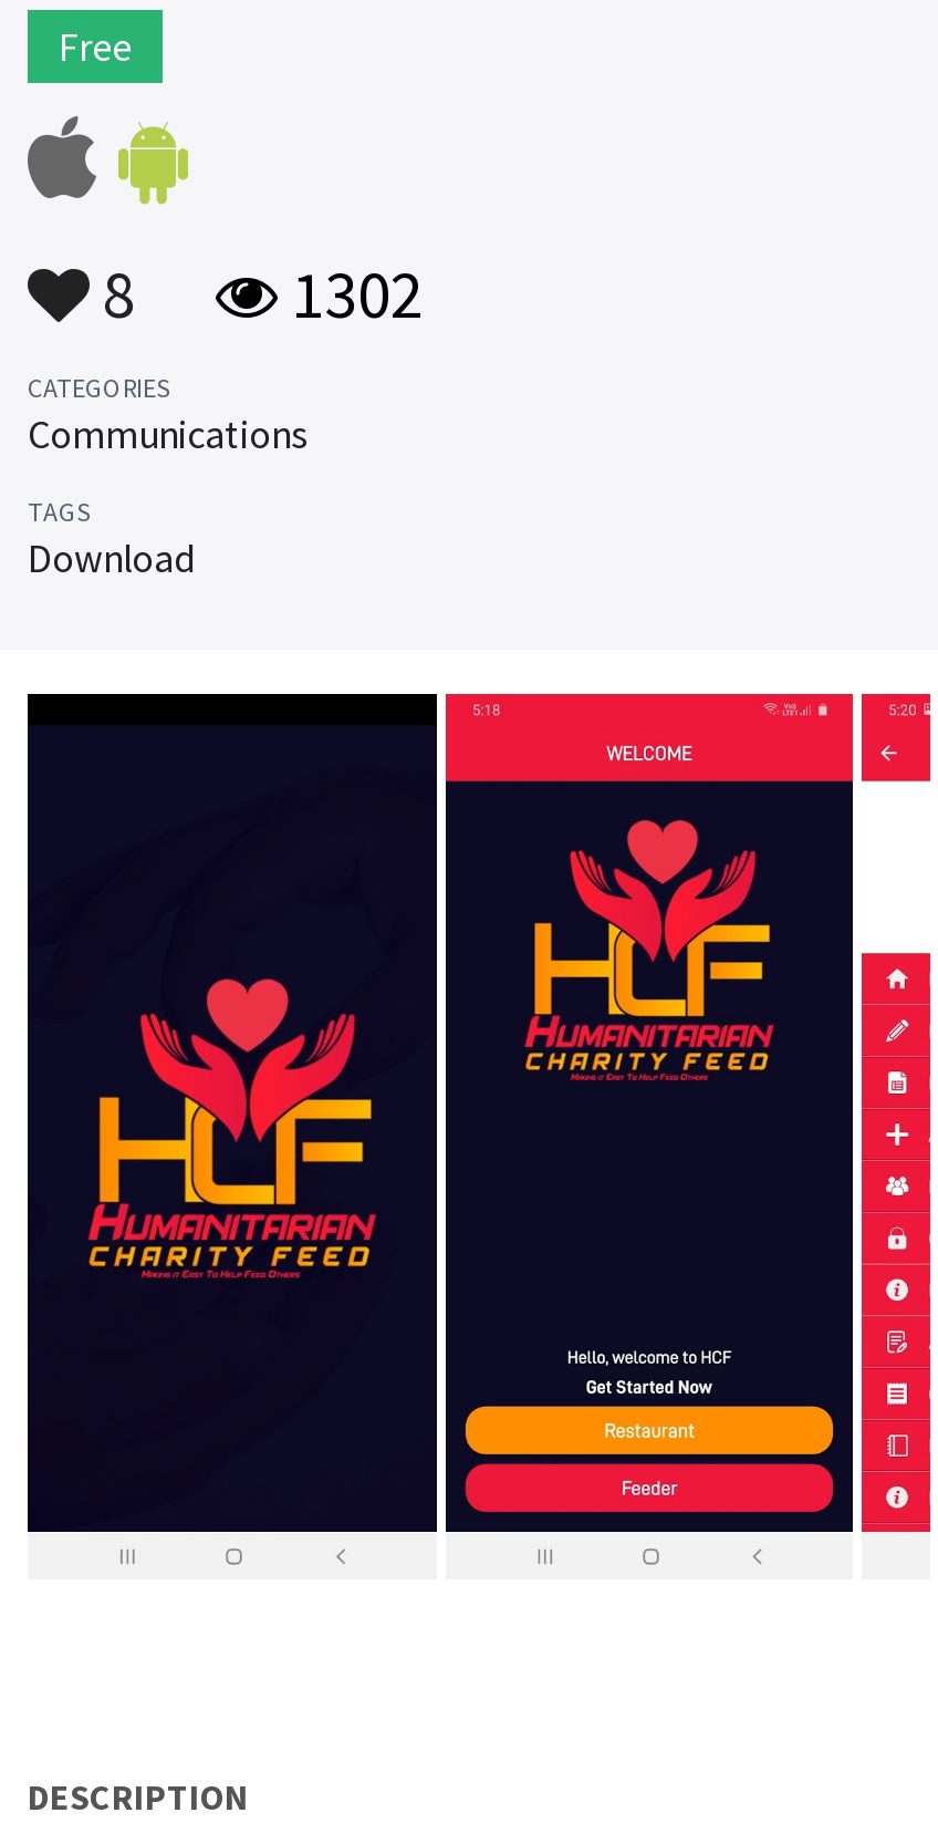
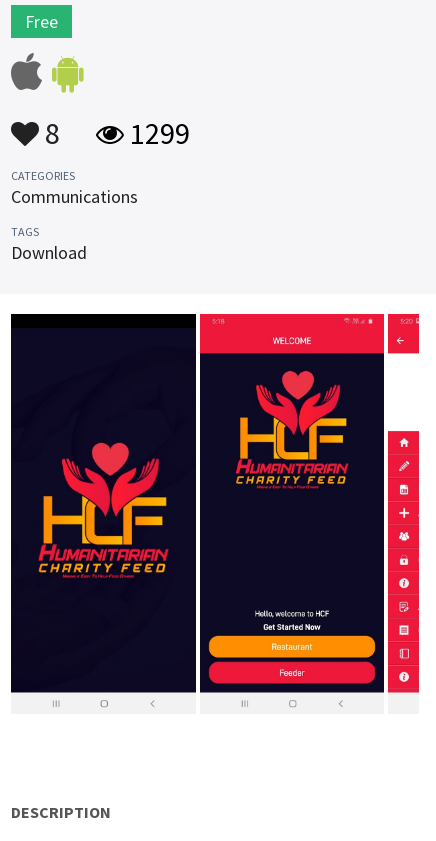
[90,251,424,335] 8 1302 -> [39,114,190,152] 8 1299

